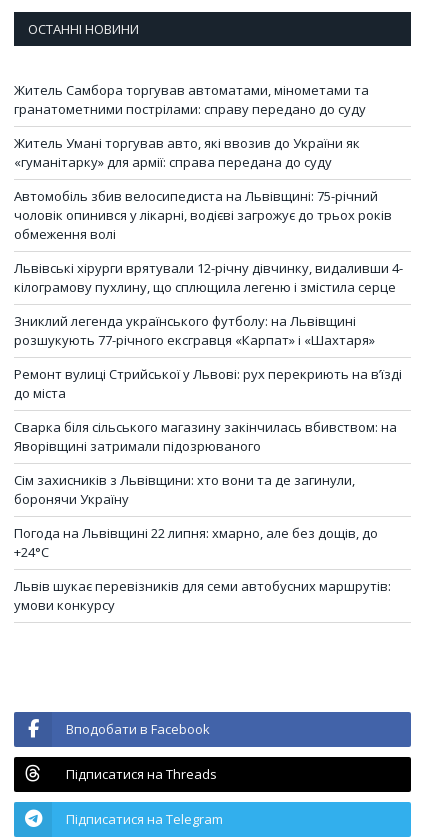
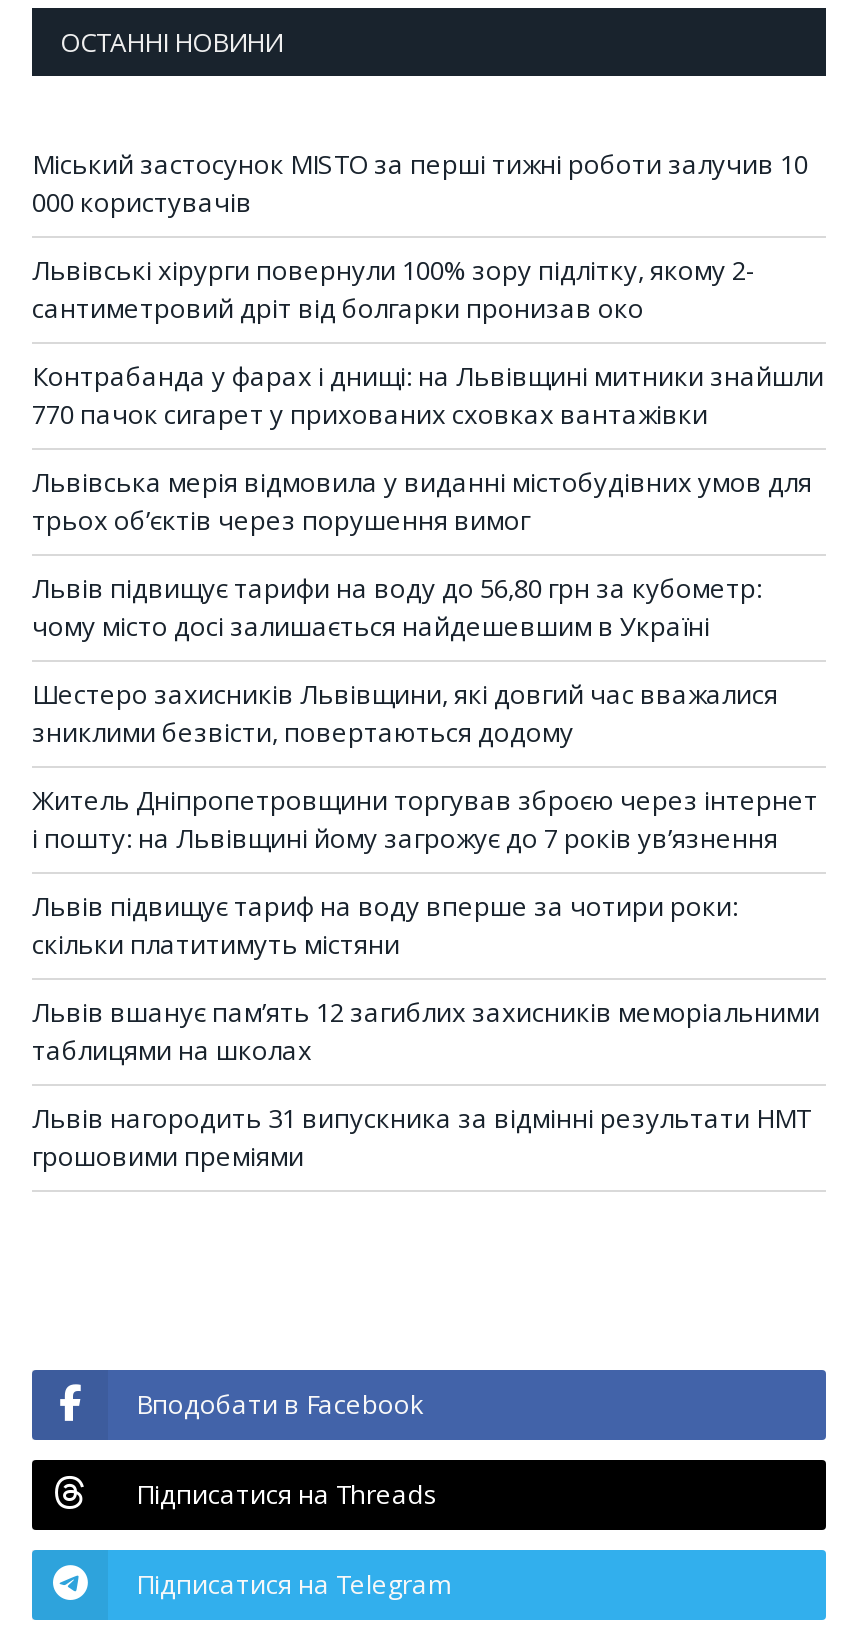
[14,80,369,117] Житель Самбора торгував автоматами, мінометами та | гранатометними пострілами: справу передано до суду -> [32,145,808,219] Міський застосунок MISTO за перші тижні роботи залучив 10 | 000 користувачів
[14,133,360,170] Житель Умані торгував авто, які ввозив до України як | «гуманітарку» для армії: справа передана до суду -> [32,251,754,325] Львівські хірурги повернули 100% зору підлітку, якому 2- | сантиметровий дріт від болгарки пронизав око
[14,186,392,242] Автомобіль збив велосипедиста на Львівщині: 75-річний | чоловік опинився у лікарні, водієві загрожує до трьох років | обмеження волі -> [32,357,824,431] Контрабанда у фарах і днищі: на Львівщині митники знайшли | 770 пачок сигарет у прихованих сховках вантажівки
[14,258,403,295] Львівські хірурги врятували 12-річну дівчинку, видаливши 4- | кілограмову пухлину, що сплющила легеню і змістила серце -> [32,463,812,537] Львівська мерія відмовила у виданні містобудівних умов для | трьох об’єктів через порушення вимог
[14,311,375,348] Зниклий легенда українського футболу: на Львівщині | розшукують 77-річного ексгравця «Карпат» і «Шахтаря» -> [32,569,762,643] Львів підвищує тарифи на воду до 56,80 грн за кубометр: | чому місто досі залишається найдешевшим в Україні
[14,364,402,401] Ремонт вулиці Стрийської у Львові: рух перекриють на в’їзді | до міста -> [32,675,778,749] Шестеро захисників Львівщини, які довгий час вважалися | зниклими безвісти, повертаються додому
[14,417,397,454] Сварка біля сільського магазину закінчилась вбивством: на | Яворівщині затримали підозрюваного -> [32,781,818,855] Житель Дніпропетровщини торгував зброєю через інтернет | і пошту: на Львівщині йому загрожує до 7 років ув’язнення
[14,470,355,507] Сім захисників з Львівщини: хто вони та де загинули, | боронячи Україну -> [32,887,738,961] Львів підвищує тариф на воду вперше за чотири роки: | скільки платитимуть містяни
[14,523,378,560] Погода на Львівщині 22 липня: хмарно, але без дощів, до | +24°С -> [32,993,820,1067] Львів вшанує пам’ять 12 загиблих захисників меморіальними | таблицями на школах
[14,576,391,613] Львів шукає перевізників для семи автобусних маршрутів: | умови конкурсу -> [32,1099,810,1173] Львів нагородить 31 випускника за відмінні результати НМТ | грошовими преміями

